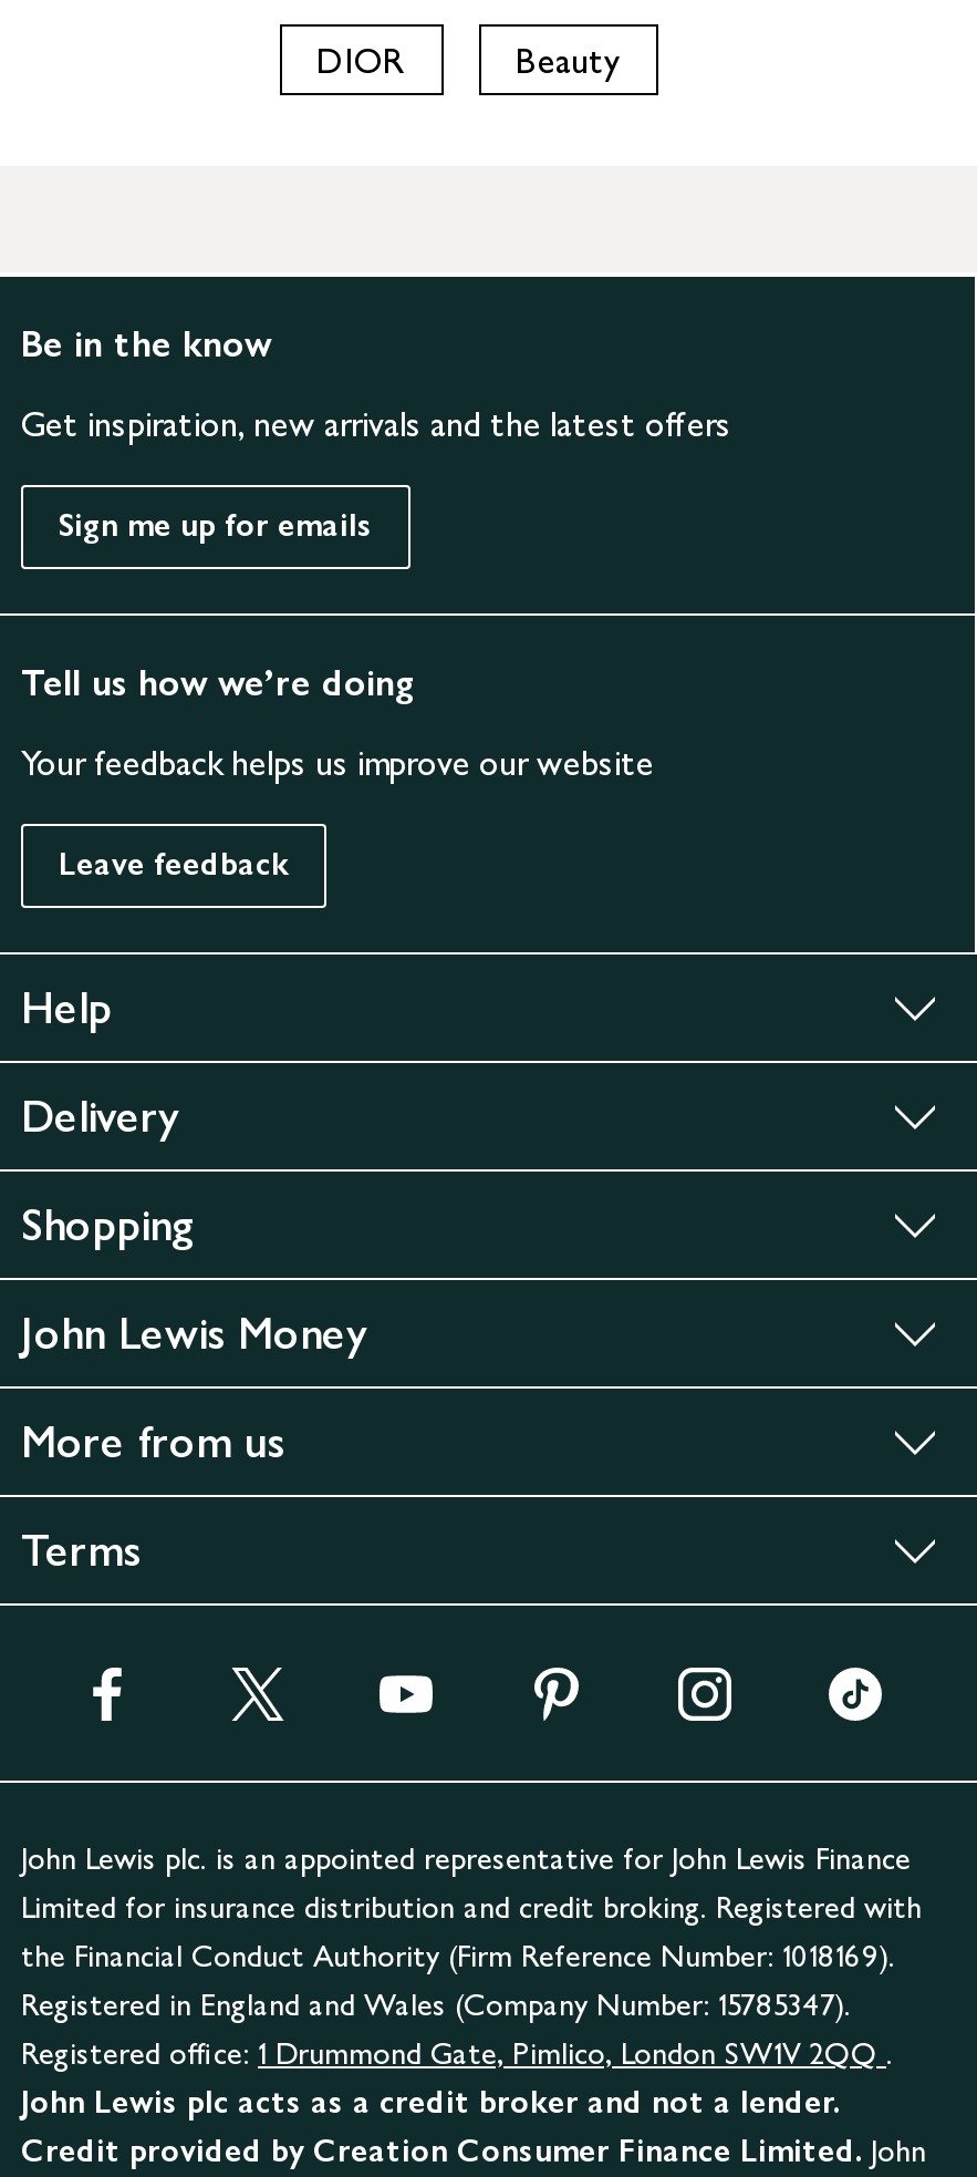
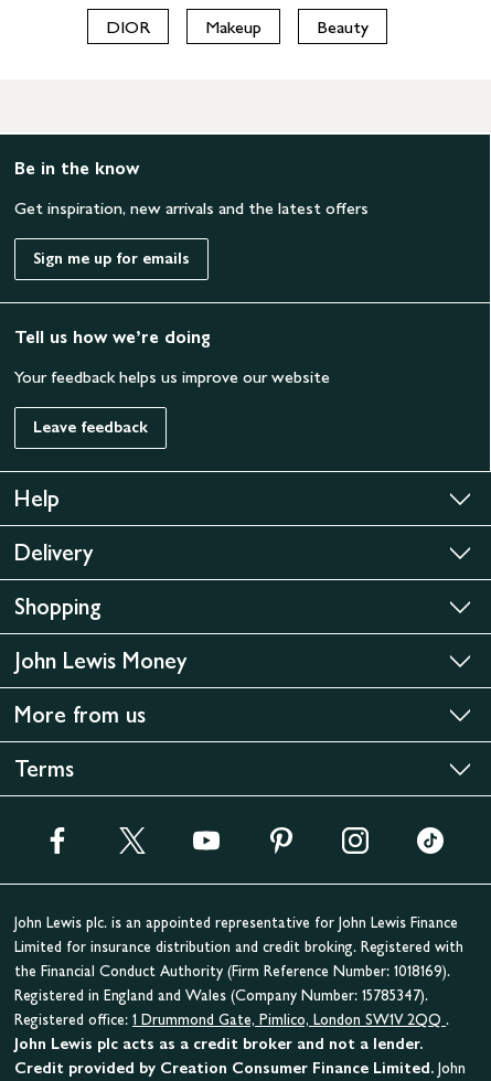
none -> [205,17,261,38] Makeup

